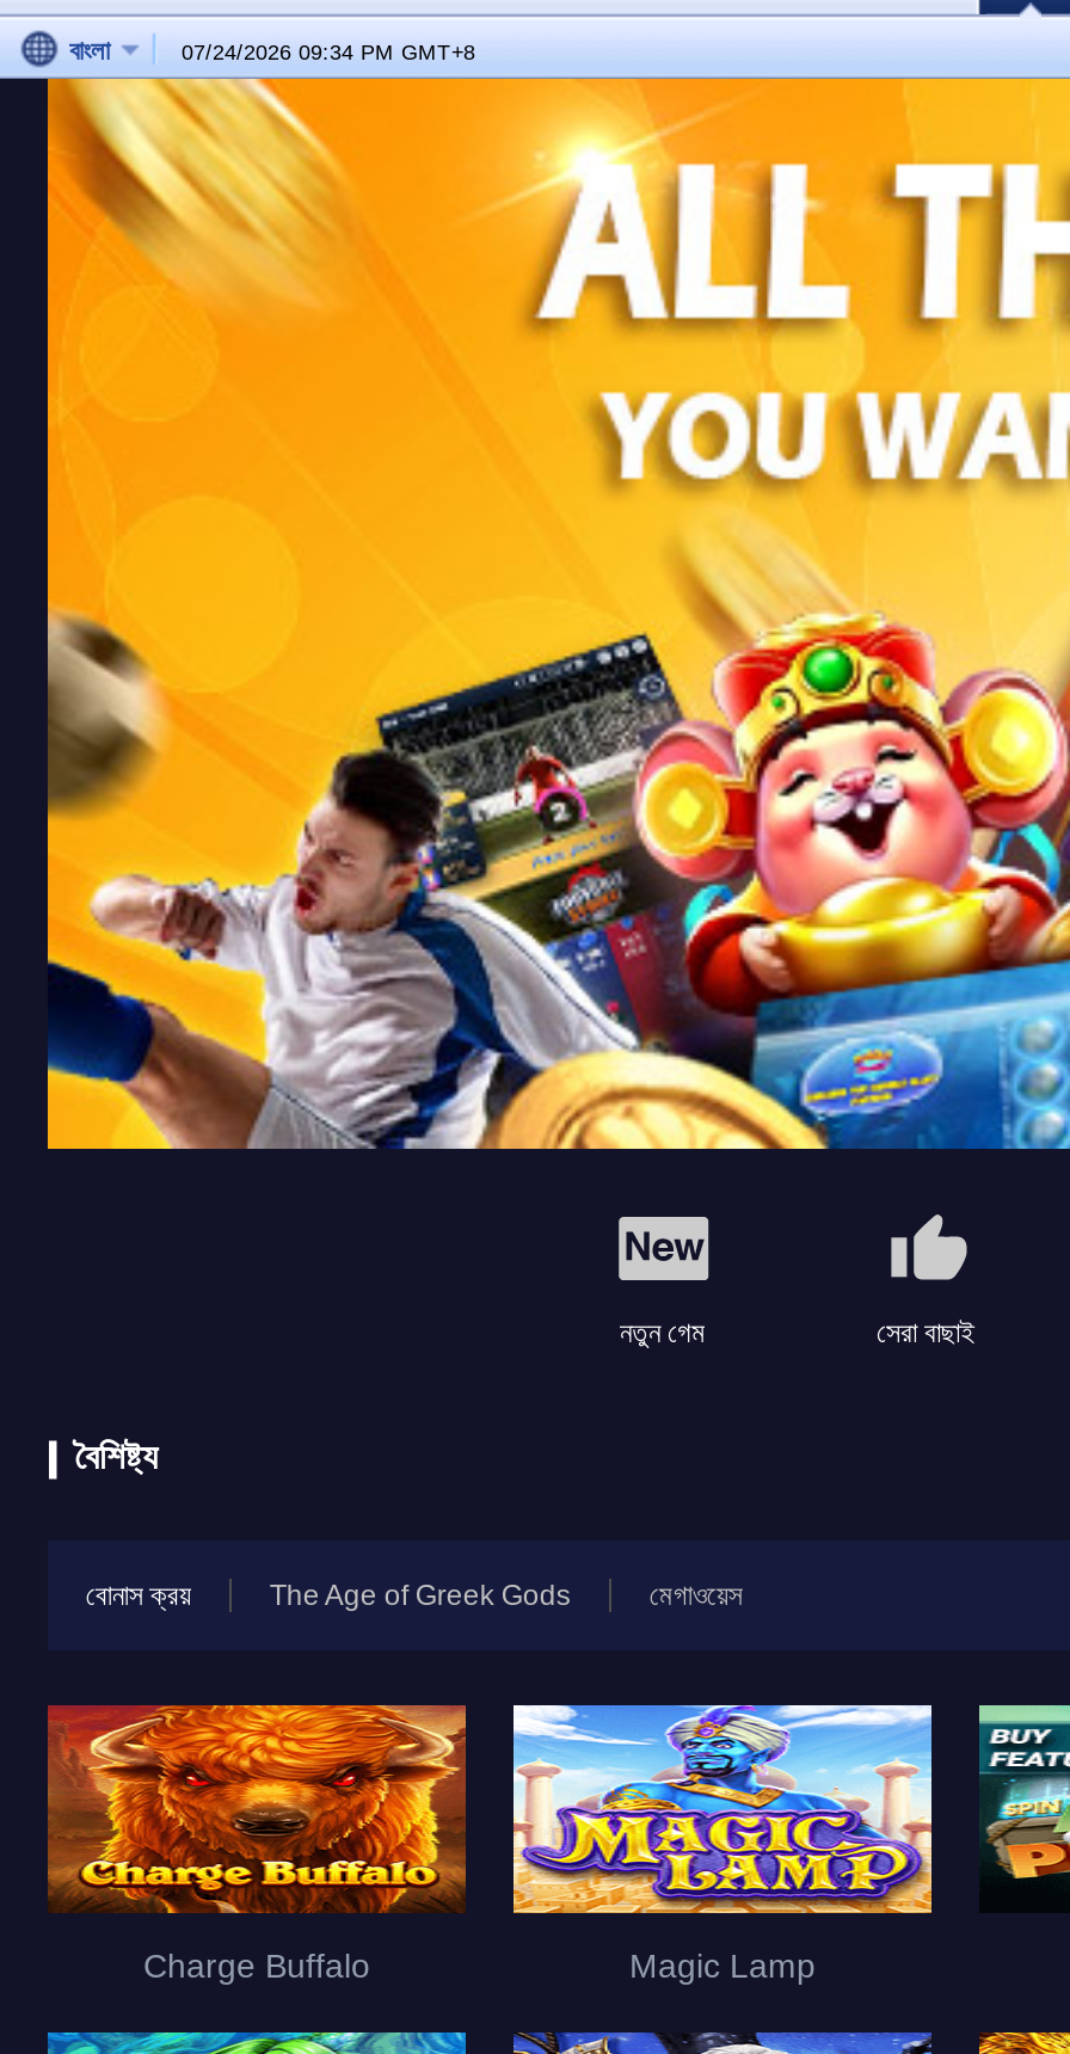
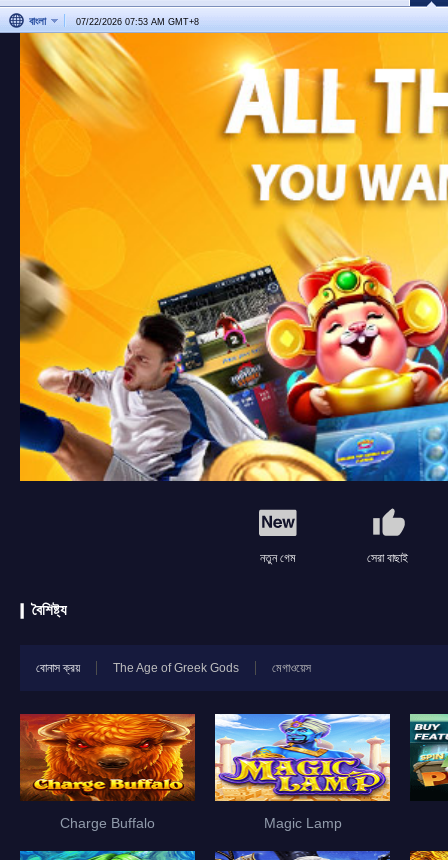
[182,41,475,64] 07/24/2026 09:34 PM GMT+8 -> [76,17,199,27] 07/22/2026 07:53 AM GMT+8

